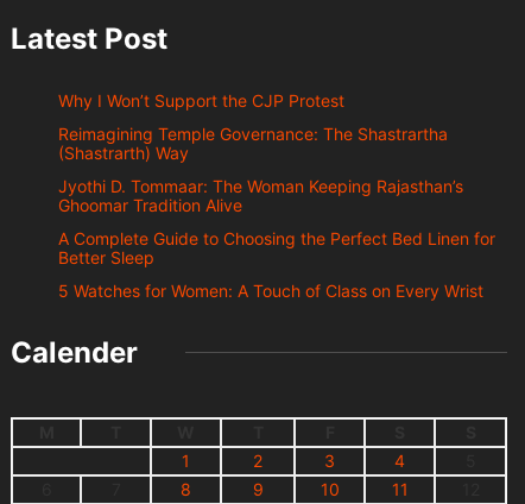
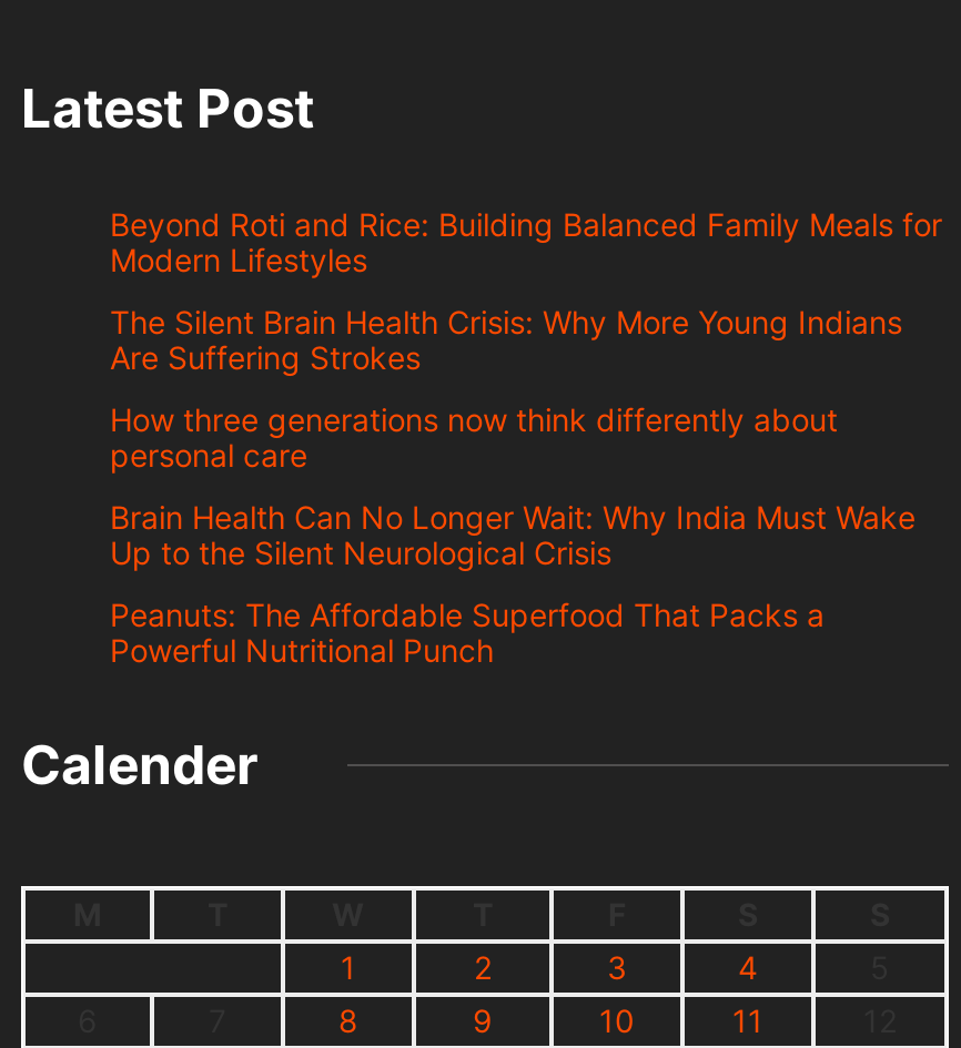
[58,90,344,110] Why I Won’t Support the CJP Protest -> [110,205,942,278] Beyond Roti and Rice: Building Balanced Family Meals for | Modern Lifestyles
[58,123,448,163] Reimagining Temple Governance: The Shastrartha | (Shastrarth) Way -> [110,302,902,376] The Silent Brain Health Crisis: Why More Young Indians | Are Suffering Strokes
[58,176,463,215] Jyothi D. Tommaar: The Woman Keeping Rajasthan’s | Ghoomar Tradition Alive -> [110,400,838,473] How three generations now think differently about | personal care
[58,228,495,267] A Complete Guide to Choosing the Perfect Bed Linen for | Better Sleep -> [110,497,916,571] Brain Health Can No Longer Wait: Why India Must Wake | Up to the Silent Neurological Crisis
[58,280,483,300] 5 Watches for Women: A Touch of Class on Every Wrist -> [110,595,825,668] Peanuts: The Affordable Superfood That Packs a | Powerful Nutritional Punch

